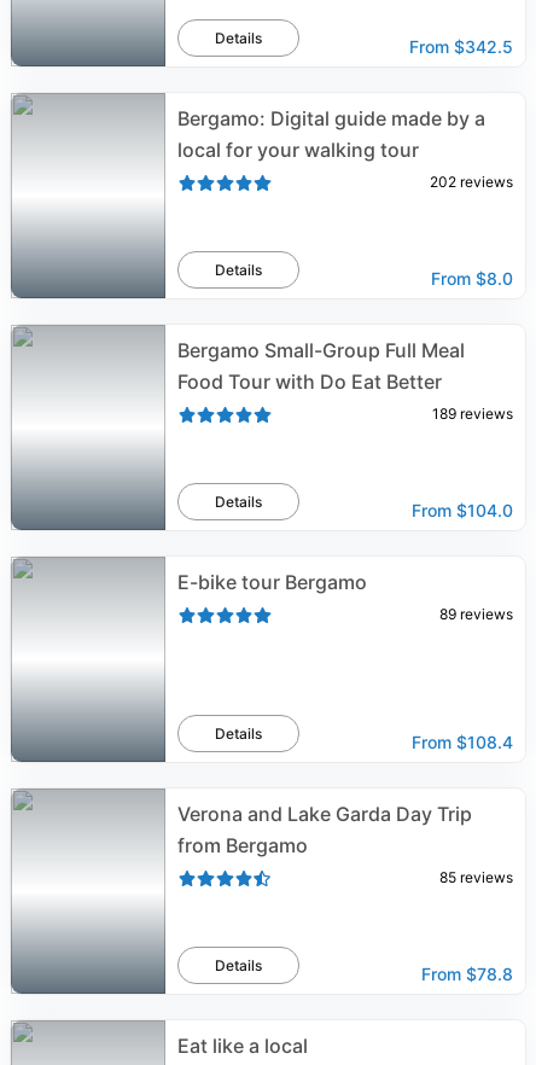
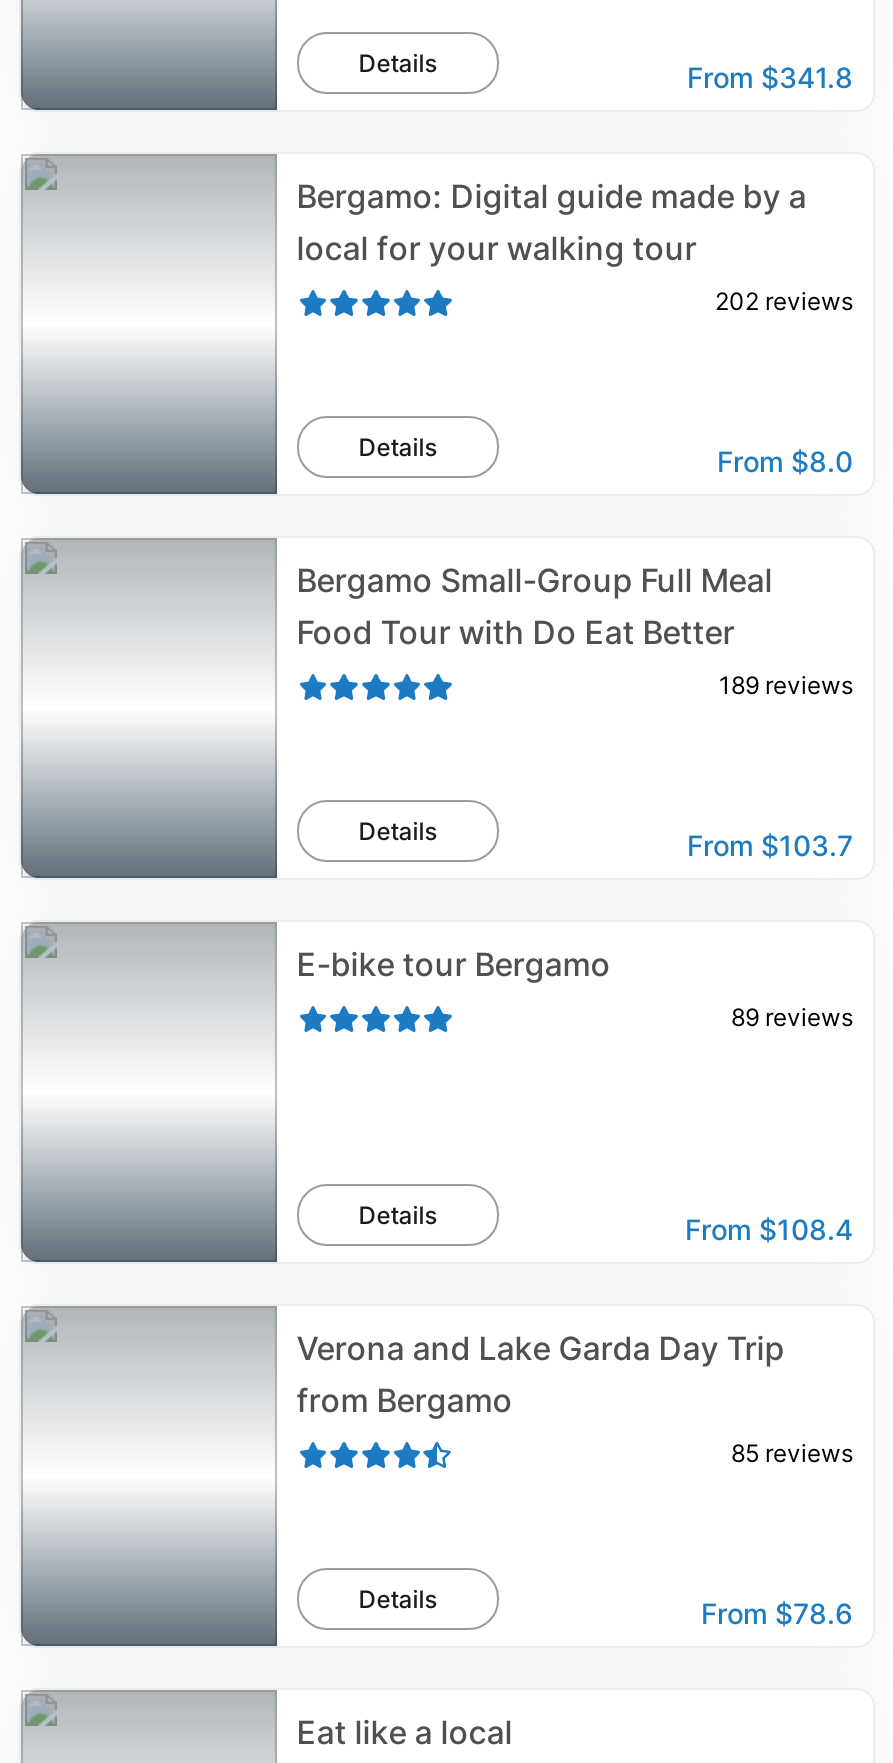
[409,36,513,57] From $342.5 -> [687,60,853,94] From $341.8
[412,500,513,520] From $104.0 -> [687,828,853,862] From $103.7
[421,964,513,984] From $78.8 -> [701,1596,853,1630] From $78.6

